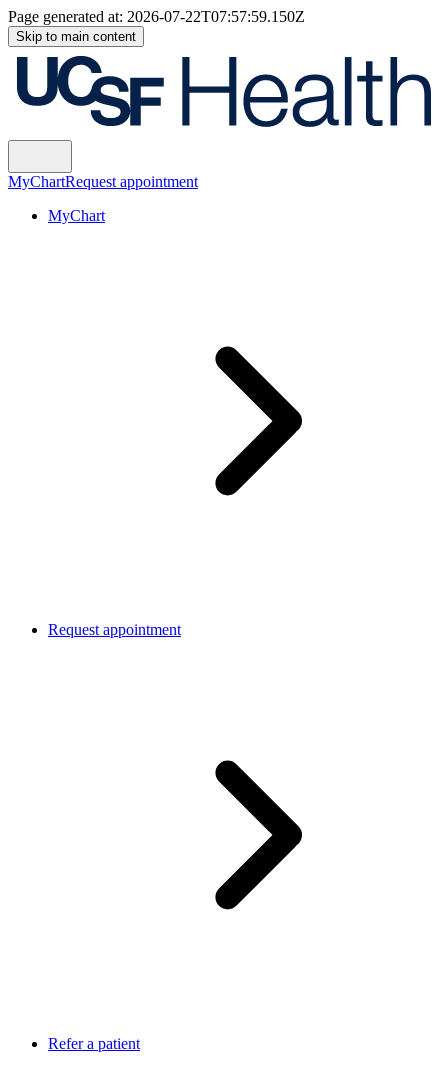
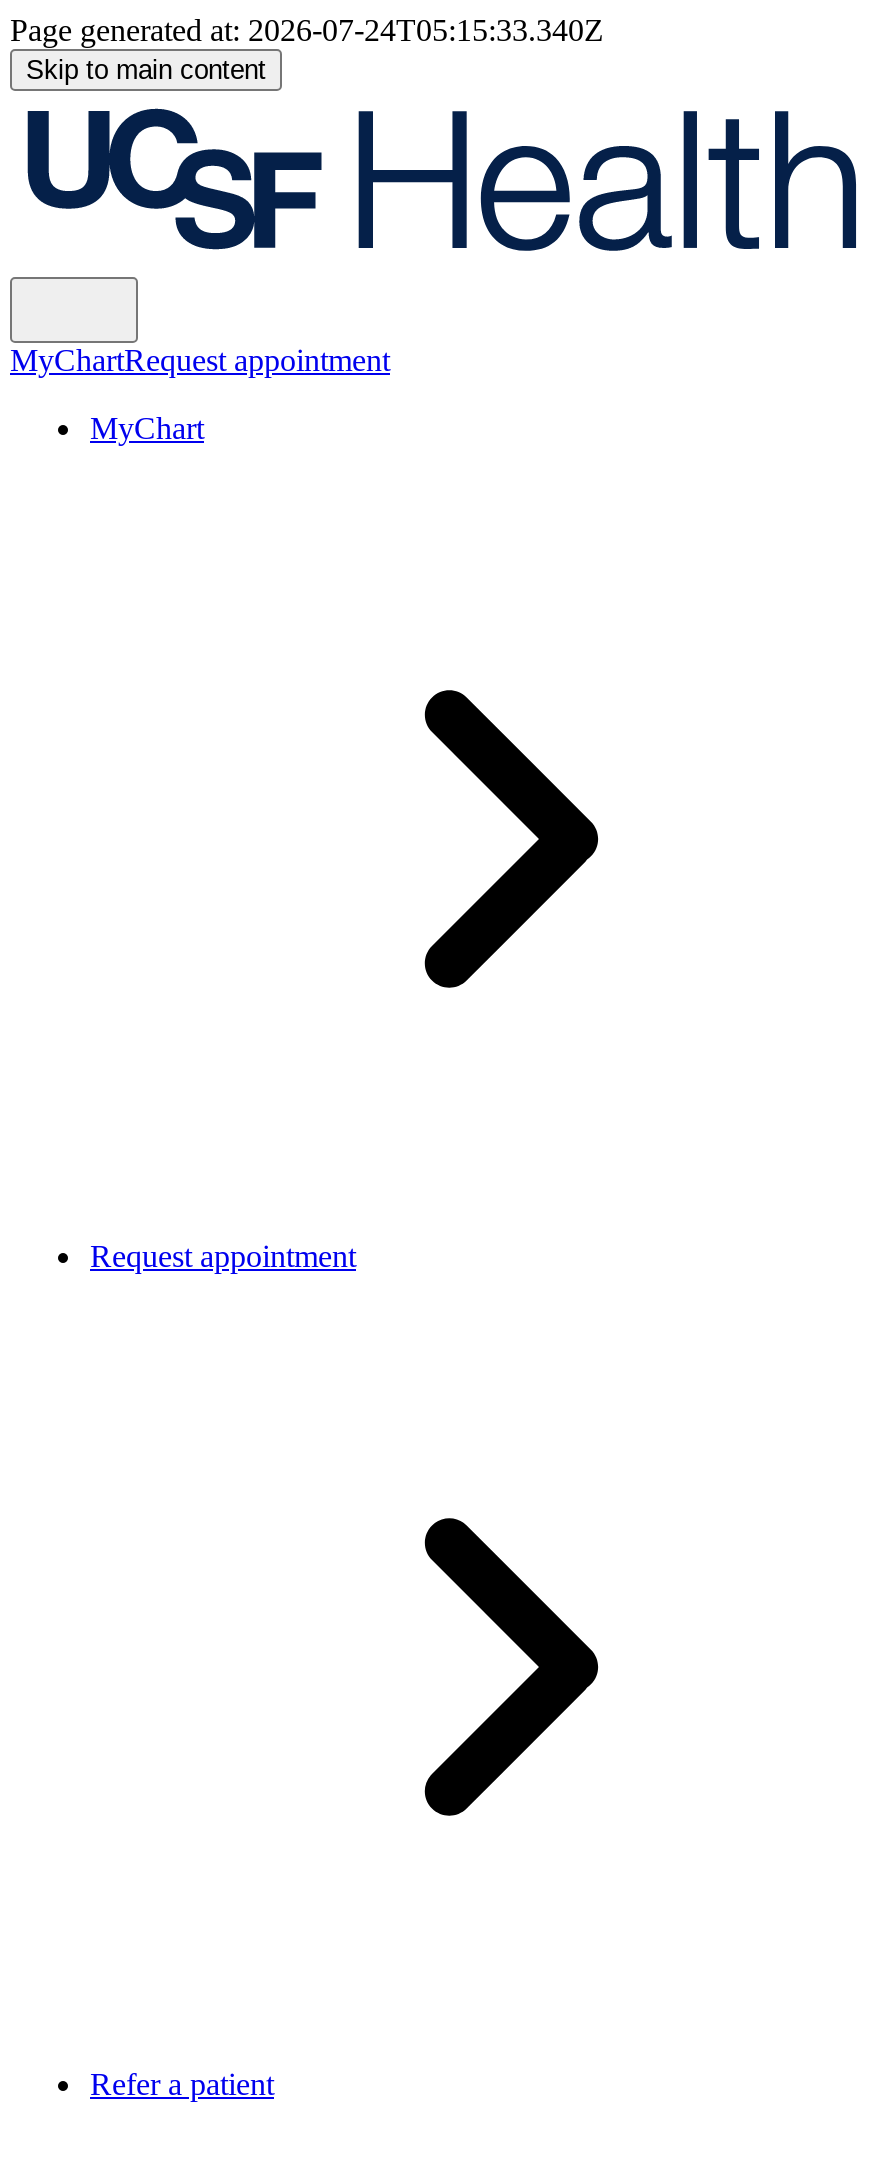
[8,8,305,25] Page generated at: 2026-07-22T07:57:59.150Z -> [10,13,604,47] Page generated at: 2026-07-24T05:15:33.340Z

